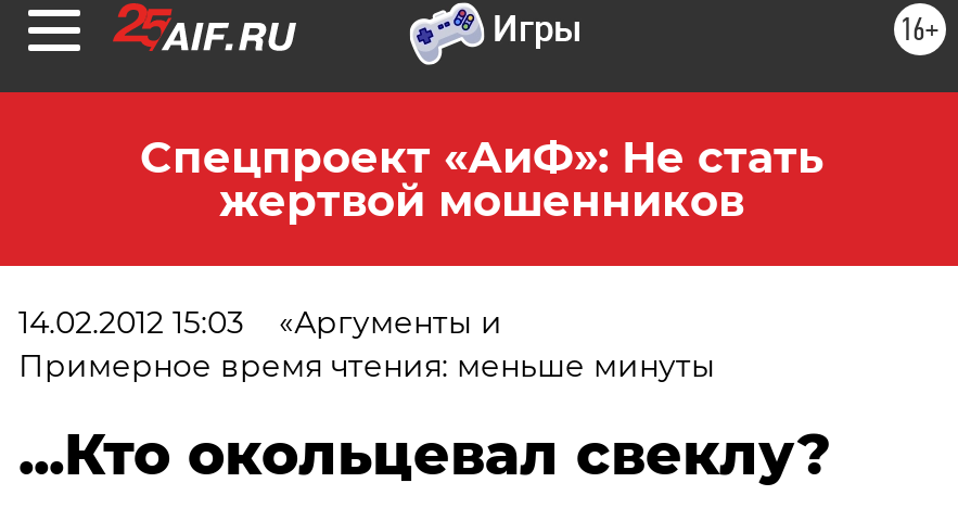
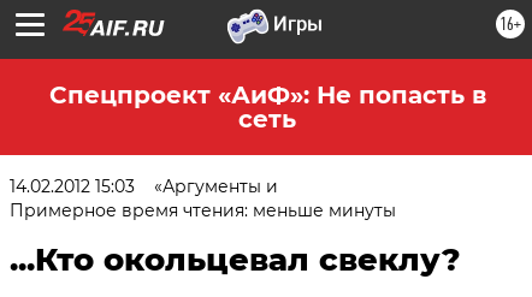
[140,131,823,227] Спецпроект «АиФ»: Не стать | жертвой мошенников -> [49,81,486,133] Спецпроект «АиФ»: Не попасть в | сеть

